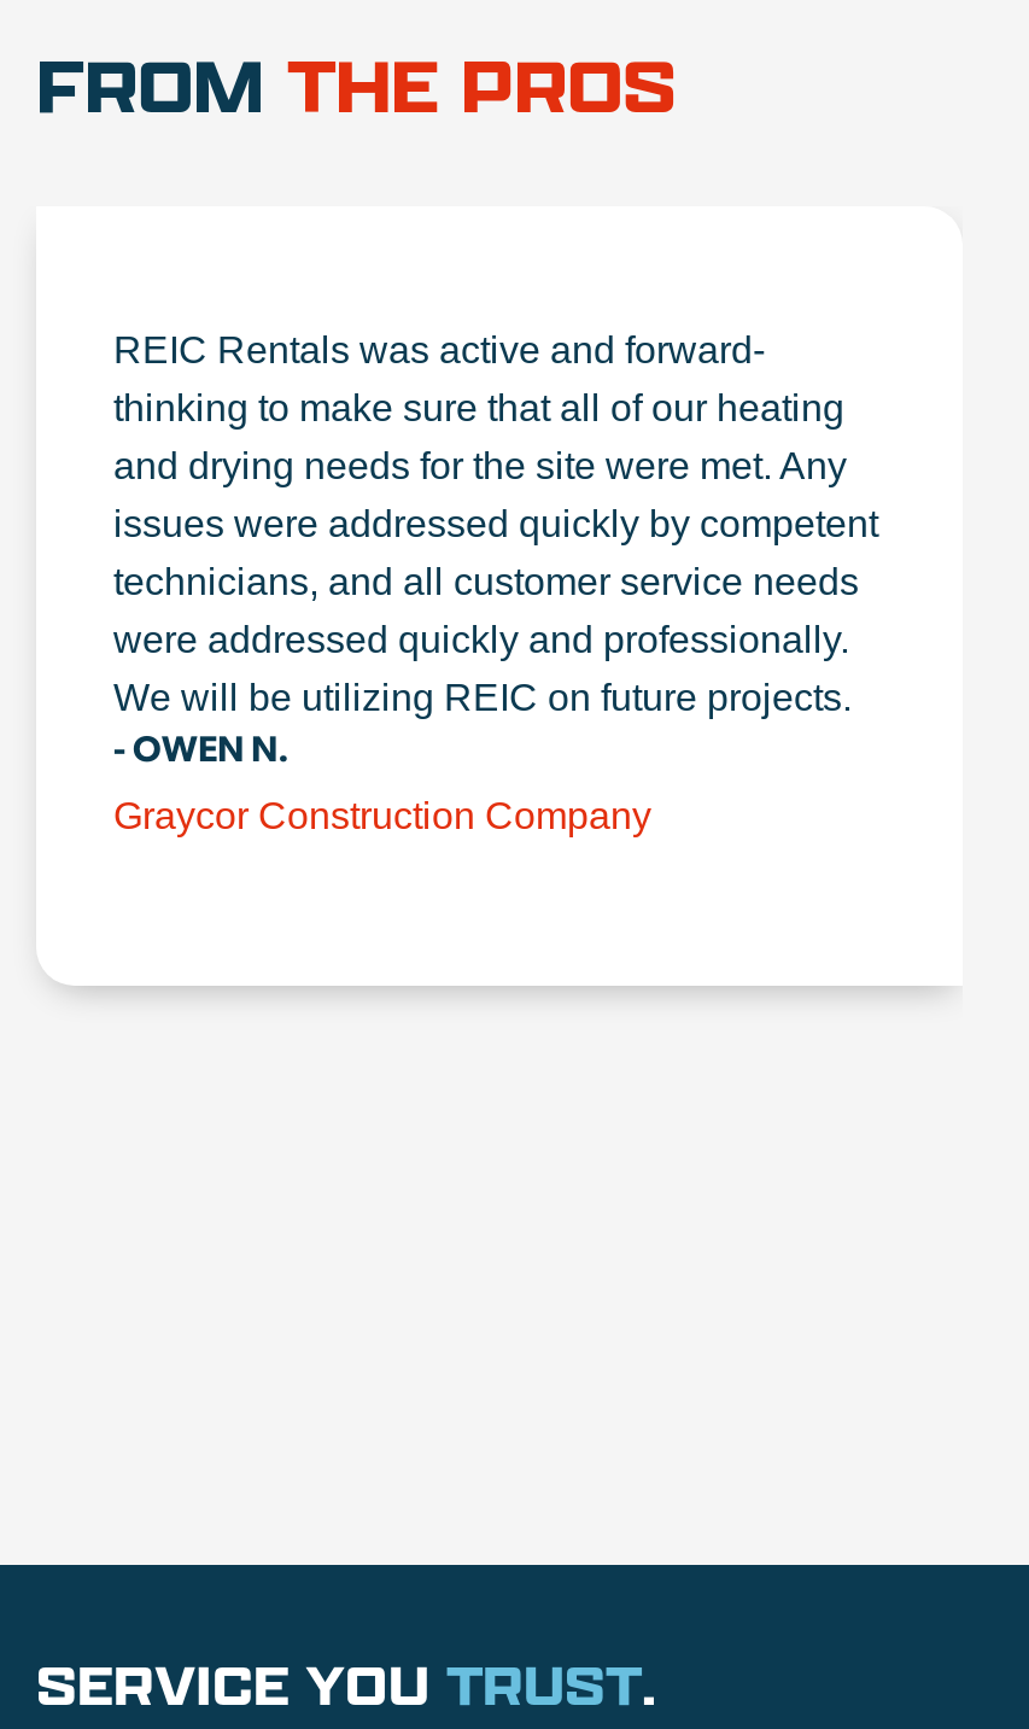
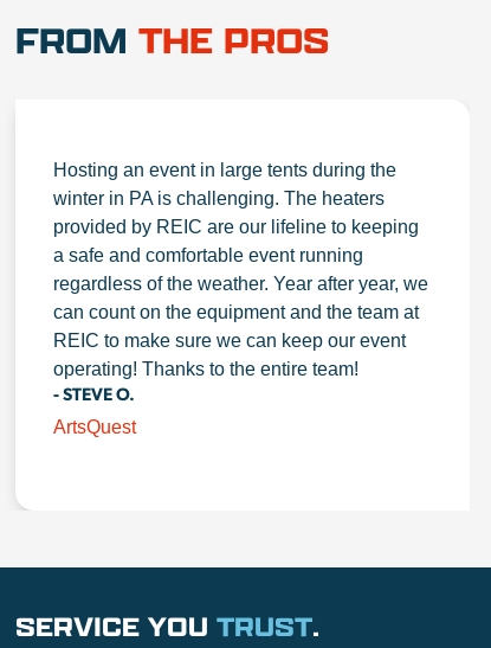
[113,329,878,771] REIC Rentals was active and forward- | thinking to make sure that all of our heating | and drying needs for the site were met. Any | issues were addressed quickly by competent | technicians, and all customer service needs | were addressed quickly and professionally. | We will be utilizing REIC on future projects. | - OWEN N. -> [53,160,428,405] Hosting an event in large tents during the | winter in PA is challenging. The heaters | provided by REIC are our lifeline to keeping | a safe and comfortable event running | regardless of the weather. Year after year, we | can count on the equipment and the team at | REIC to make sure we can keep our event | operating! Thanks to the entire team! | - STEVE O.
[113,796,651,837] Graycor Construction Company -> [53,417,136,437] ArtsQuest

